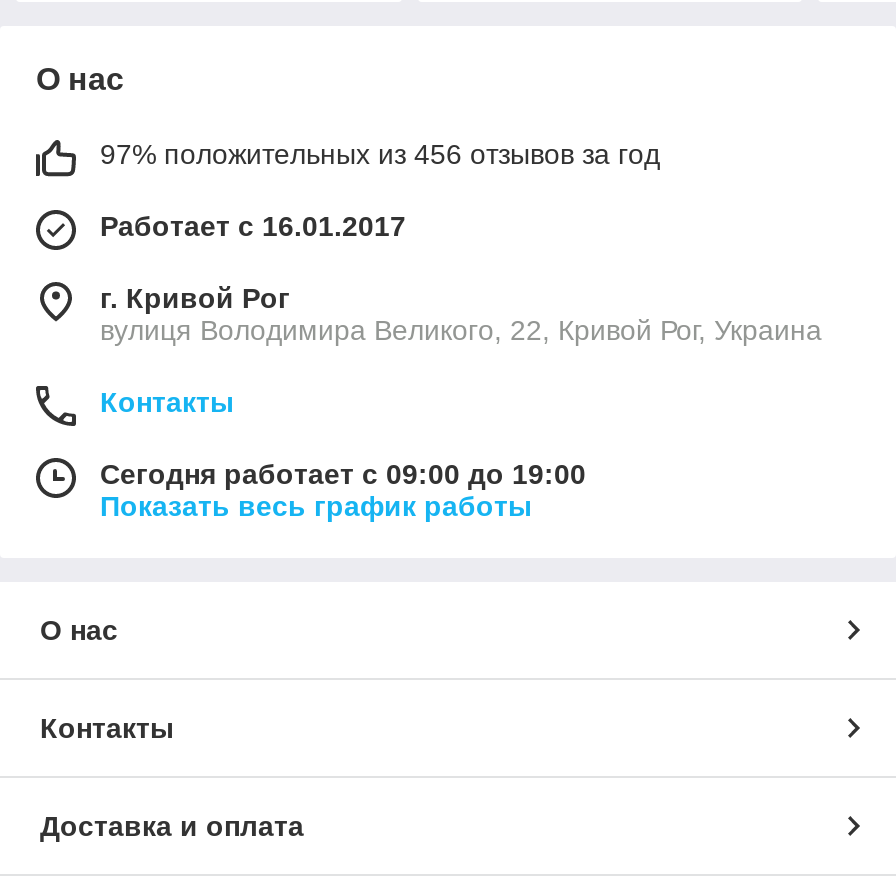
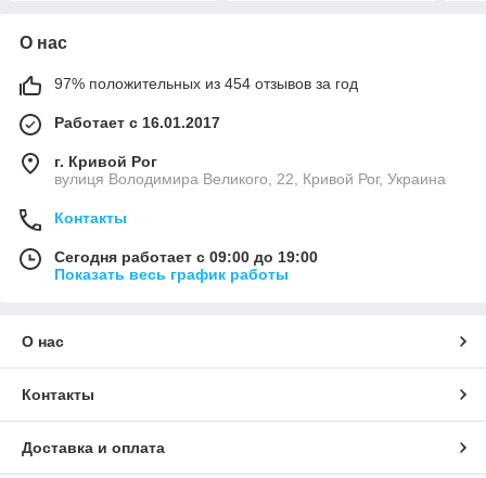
[100,139,660,171] 97% положительных из 456 отзывов за год -> [54,75,358,93] 97% положительных из 454 отзывов за год

